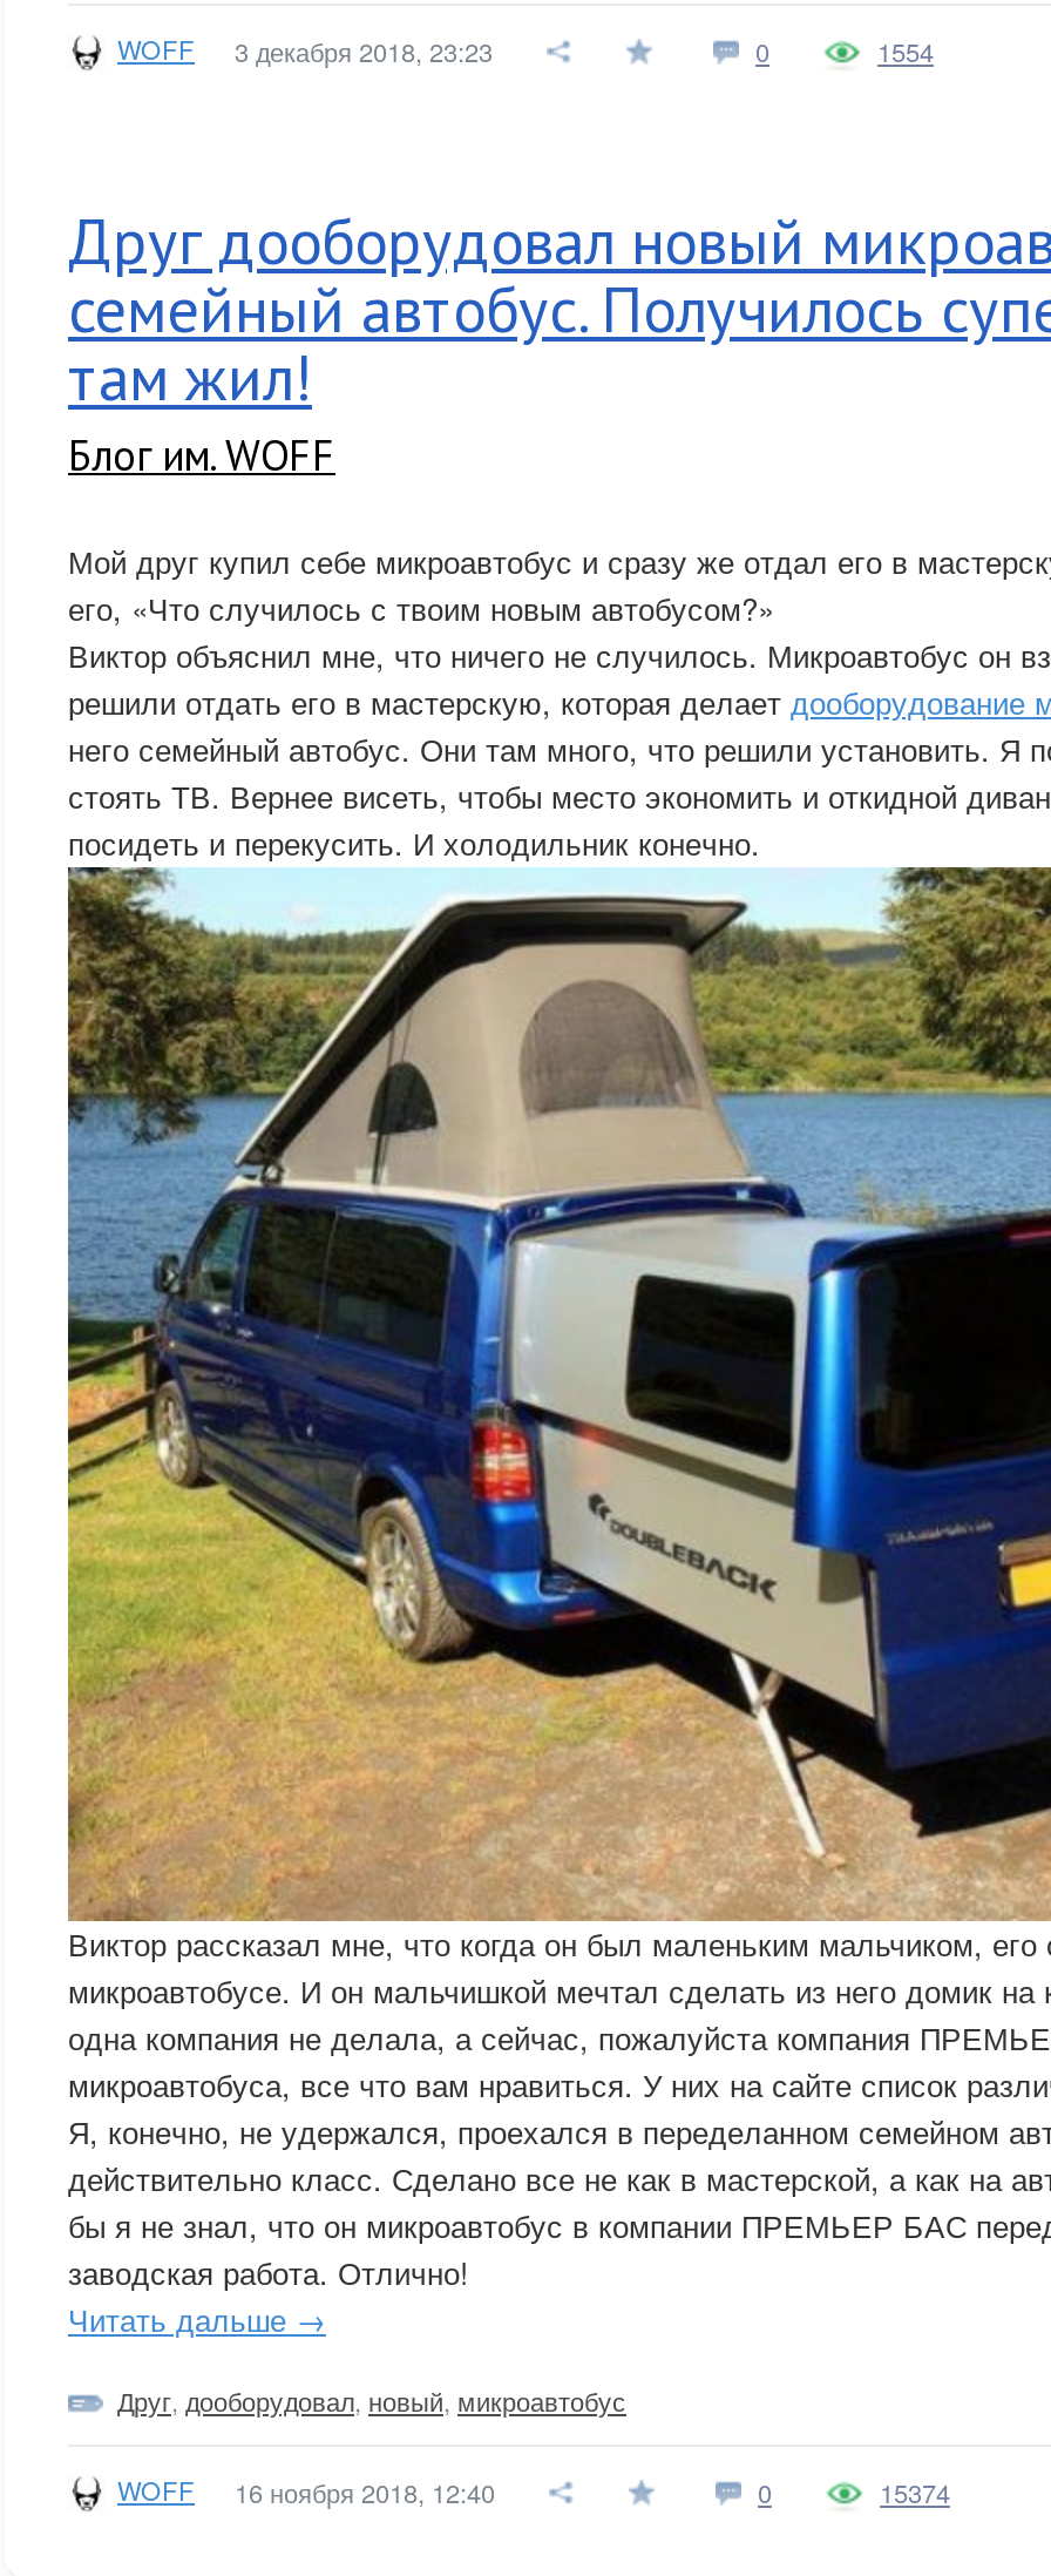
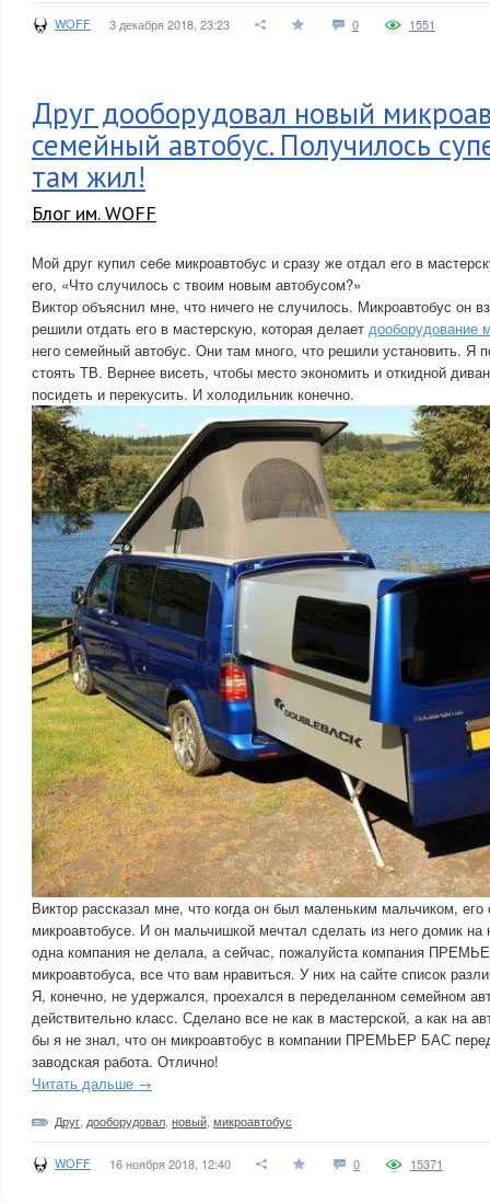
[877,32,934,69] 1554 -> [409,15,435,33] 1551
[880,2473,950,2510] 15374 -> [410,1155,443,1172] 15371

